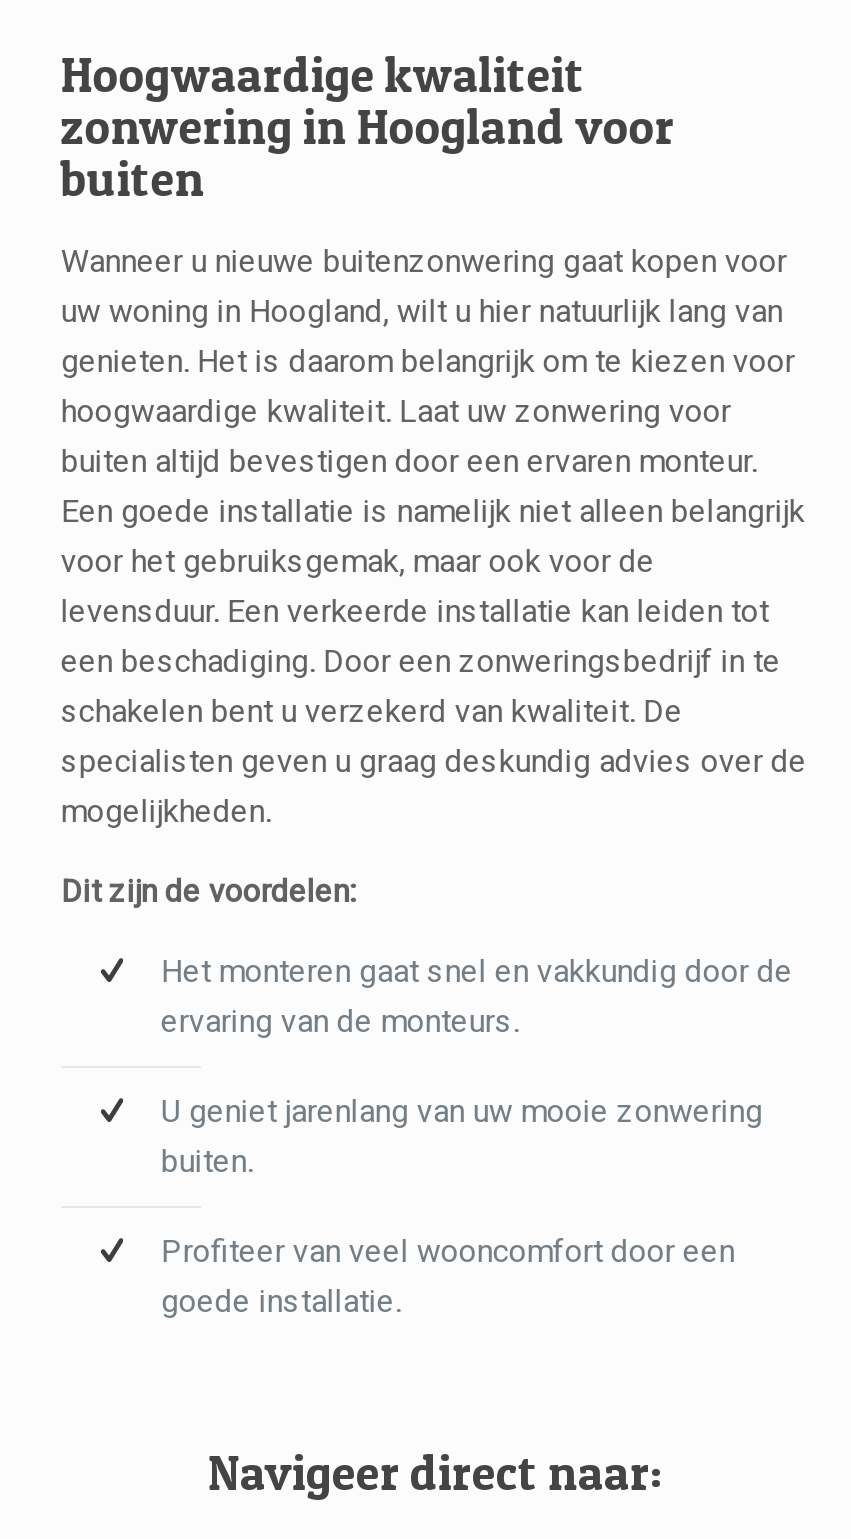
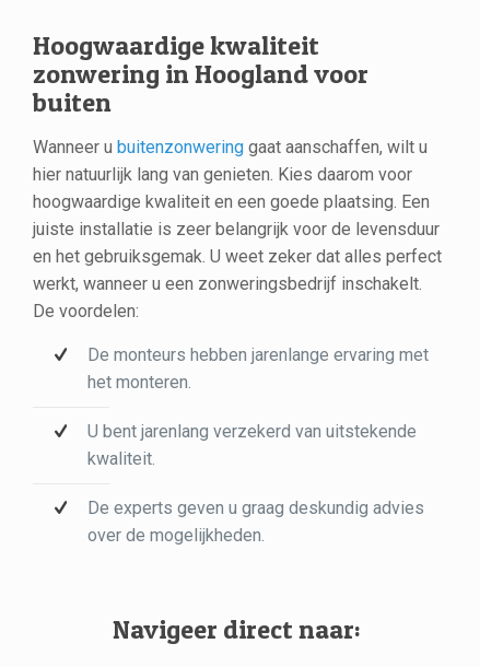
[61,242,807,1320] Wanneer u nieuwe buitenzonwering gaat kopen voor | uw woning in Hoogland, wilt u hier natuurlijk lang van | genieten. Het is daarom belangrijk om te kiezen voor | hoogwaardige kwaliteit. Laat uw zonwering voor | buiten altijd bevestigen door een ervaren monteur. | Een goede installatie is namelijk niet alleen belangrijk | voor het gebruiksgemak, maar ook voor de | levensduur. Een verkeerde installatie kan leiden tot | een beschadiging. Door een zonweringsbedrijf in te | schakelen bent u verzekerd van kwaliteit. De | specialisten geven u graag deskundig advies over de | mogelijkheden. | Dit zijn de voordelen: | Het monteren gaat snel en vakkundig door de | ervaring van de monteurs. | U geniet jarenlang van uw mooie zonwering | buiten. | Profiteer van veel wooncomfort door een | goede installatie. -> [33,136,442,545] Wanneer u buitenzonwering gaat aanschaffen, wilt u | hier natuurlijk lang van genieten. Kies daarom voor | hoogwaardige kwaliteit en een goede plaatsing. Een | juiste installatie is zeer belangrijk voor de levensduur | en het gebruiksgemak. U weet zeker dat alles perfect | werkt, wanneer u een zonweringsbedrijf inschakelt. | De voordelen: | De monteurs hebben jarenlange ervaring met | het monteren. | U bent jarenlang verzekerd van uitstekende | kwaliteit. | De experts geven u graag deskundig advies | over de mogelijkheden.

